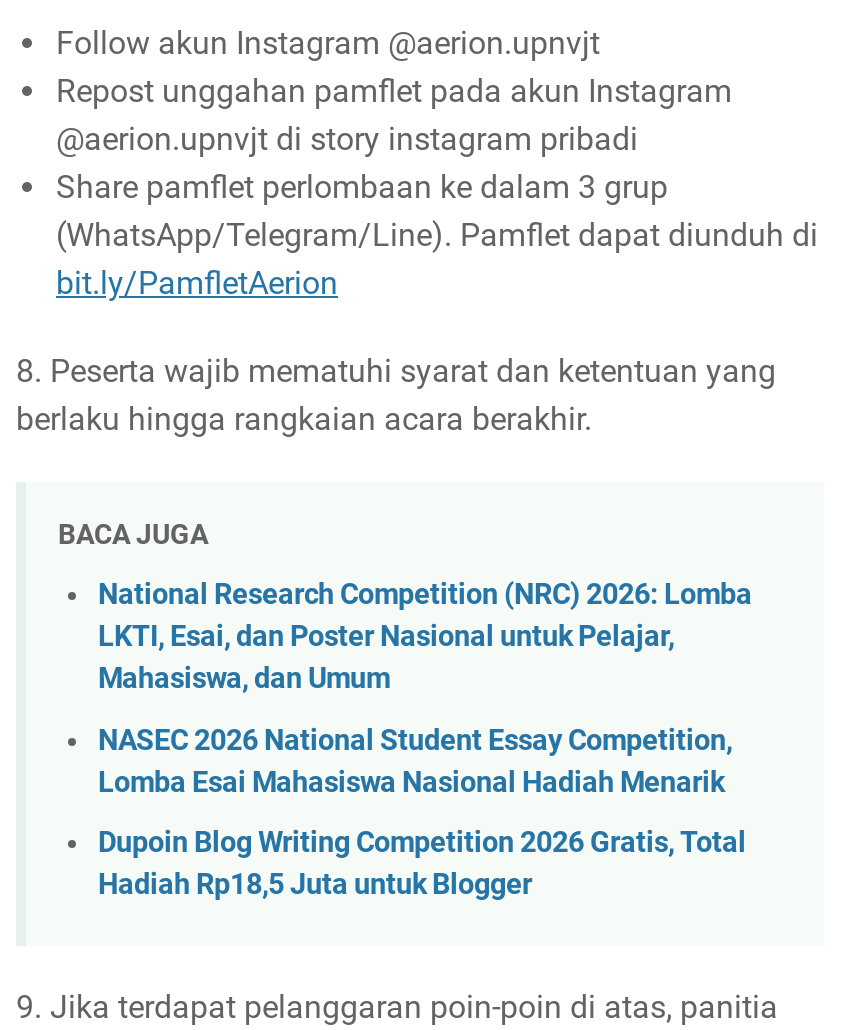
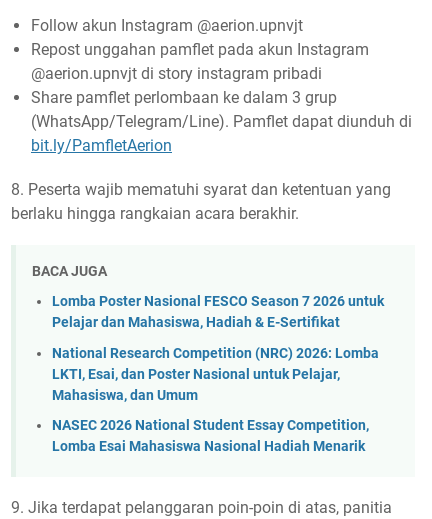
none -> [52,293,384,331] Lomba Poster Nasional FESCO Season 7 2026 untuk | Pelajar dan Mahasiswa, Hadiah & E-Sertifikat
moved [98,579,752,800] -> [52,345,379,455]: National Research Competition (NRC) 2026: Lomba | LKTI, Esai, dan Poster Nasional untuk Pelajar, | Mahasiswa, dan Umum | NASEC 2026 National Student Essay Competition, | Lomba Esai Mahasiswa Nasional Hadiah Menarik
[98,827,746,903] Dupoin Blog Writing Competition 2026 Gratis, Total | Hadiah Rp18,5 Juta untuk Blogger -> none

